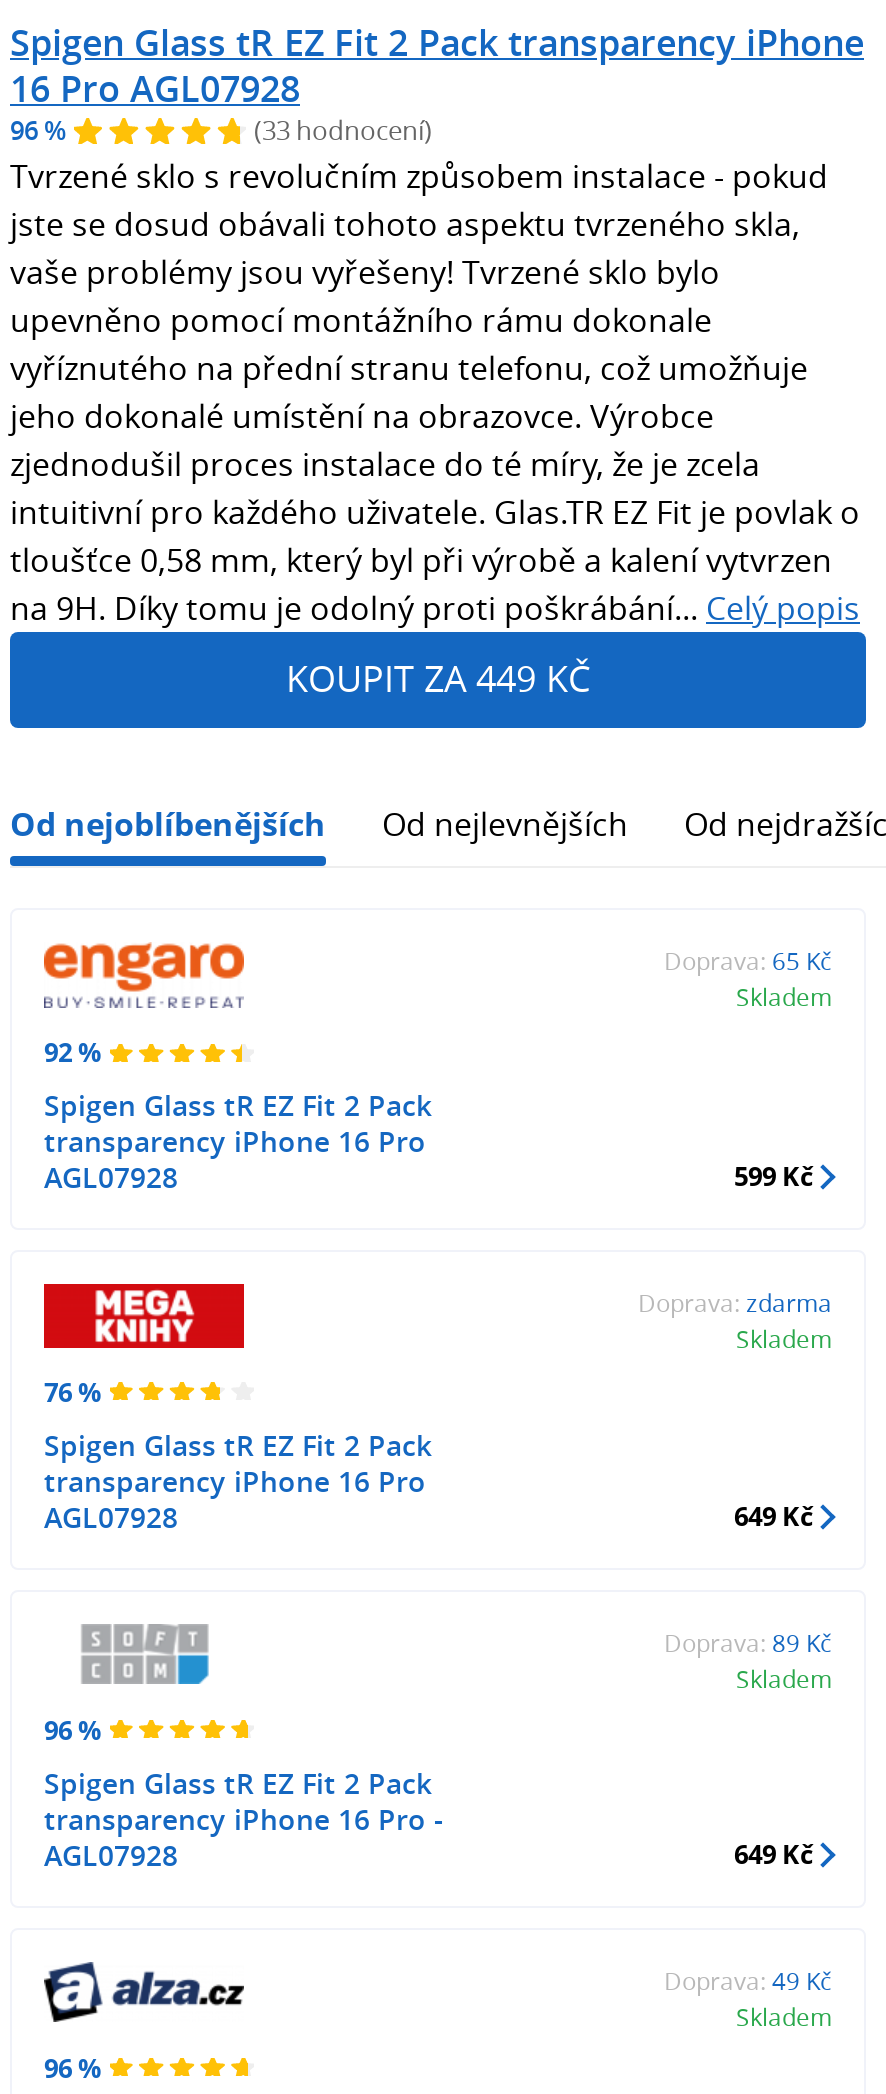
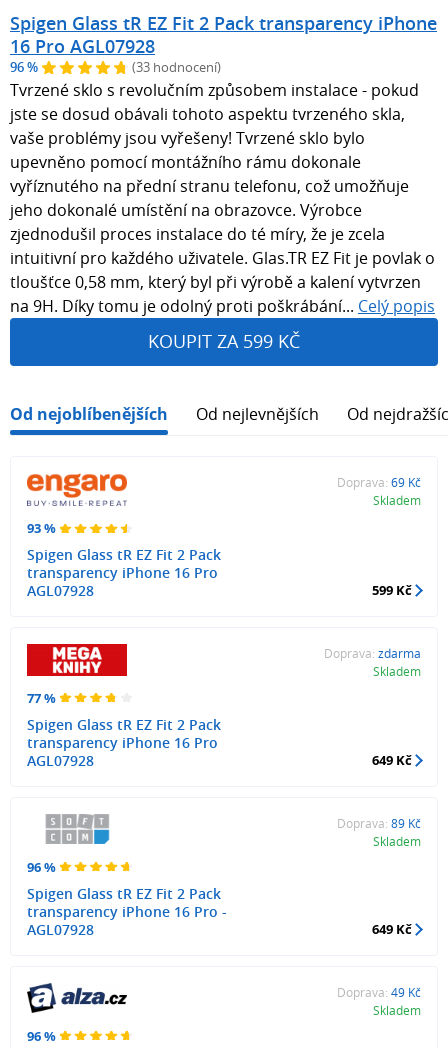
[286,655,590,703] KOUPIT ZA 449 KČ -> [148,329,300,353] KOUPIT ZA 599 KČ
[664,944,832,976] Doprava: 65 Kč -> [337,474,421,490] Doprava: 69 Kč
[44,1035,102,1071] 92 % -> [27,519,56,537] 93 %
[44,1373,102,1409] 76 % -> [27,689,56,707] 77 %

